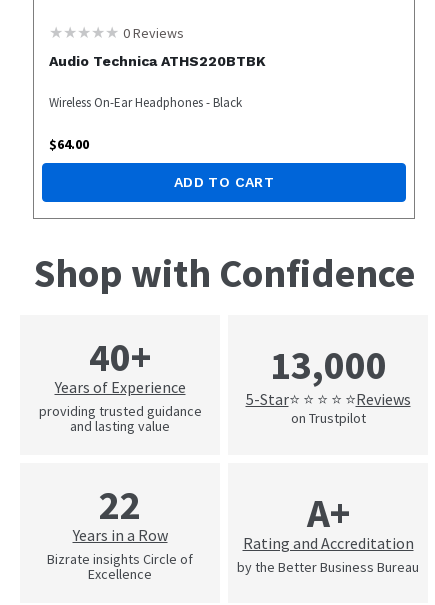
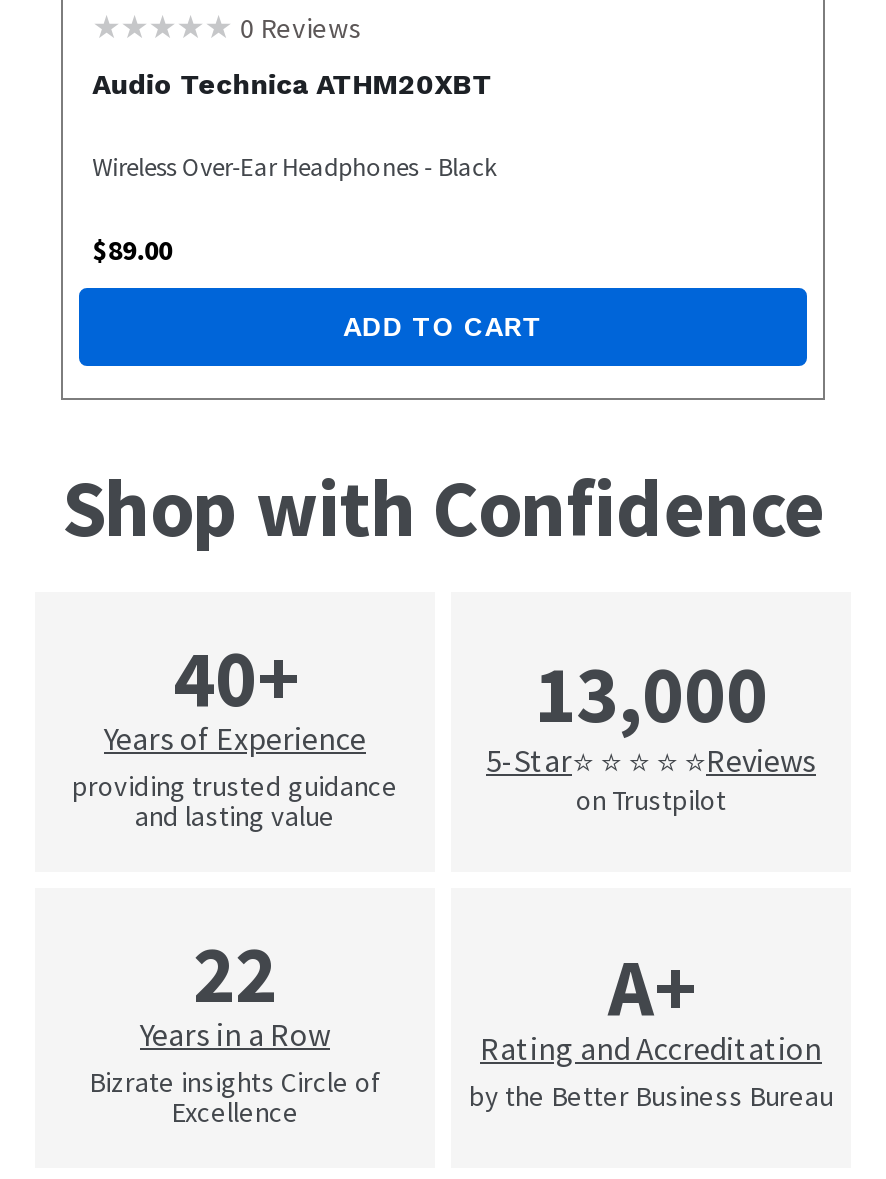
[49,53,266,69] Audio Technica ATHS220BTBK -> [92,68,492,100] Audio Technica ATHM20XBT
[49,94,242,111] Wireless On-Ear Headphones - Black -> [92,150,496,184] Wireless Over-Ear Headphones - Black
[49,135,89,153] $64.00 -> [92,232,172,268] $89.00

